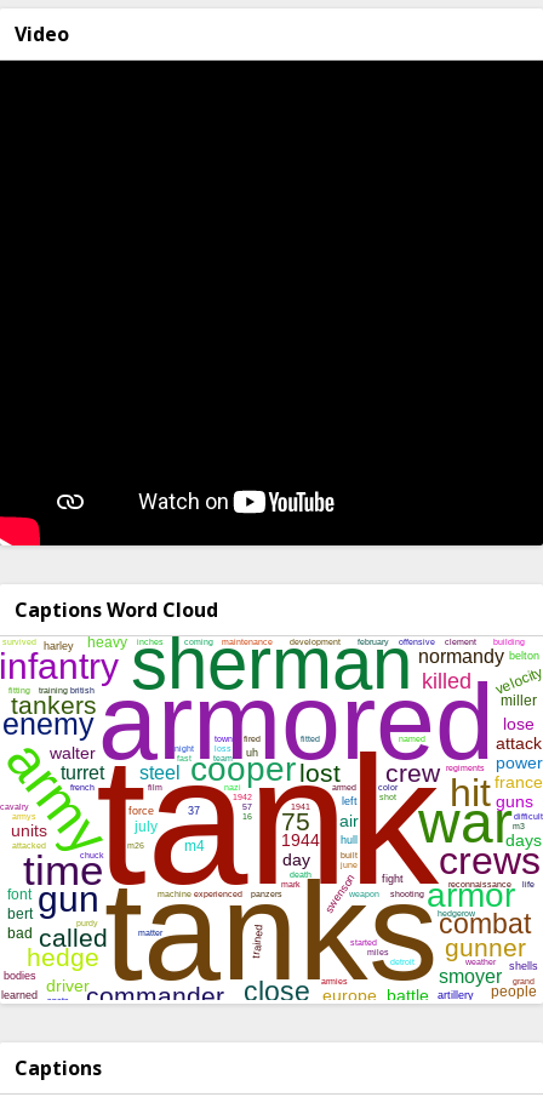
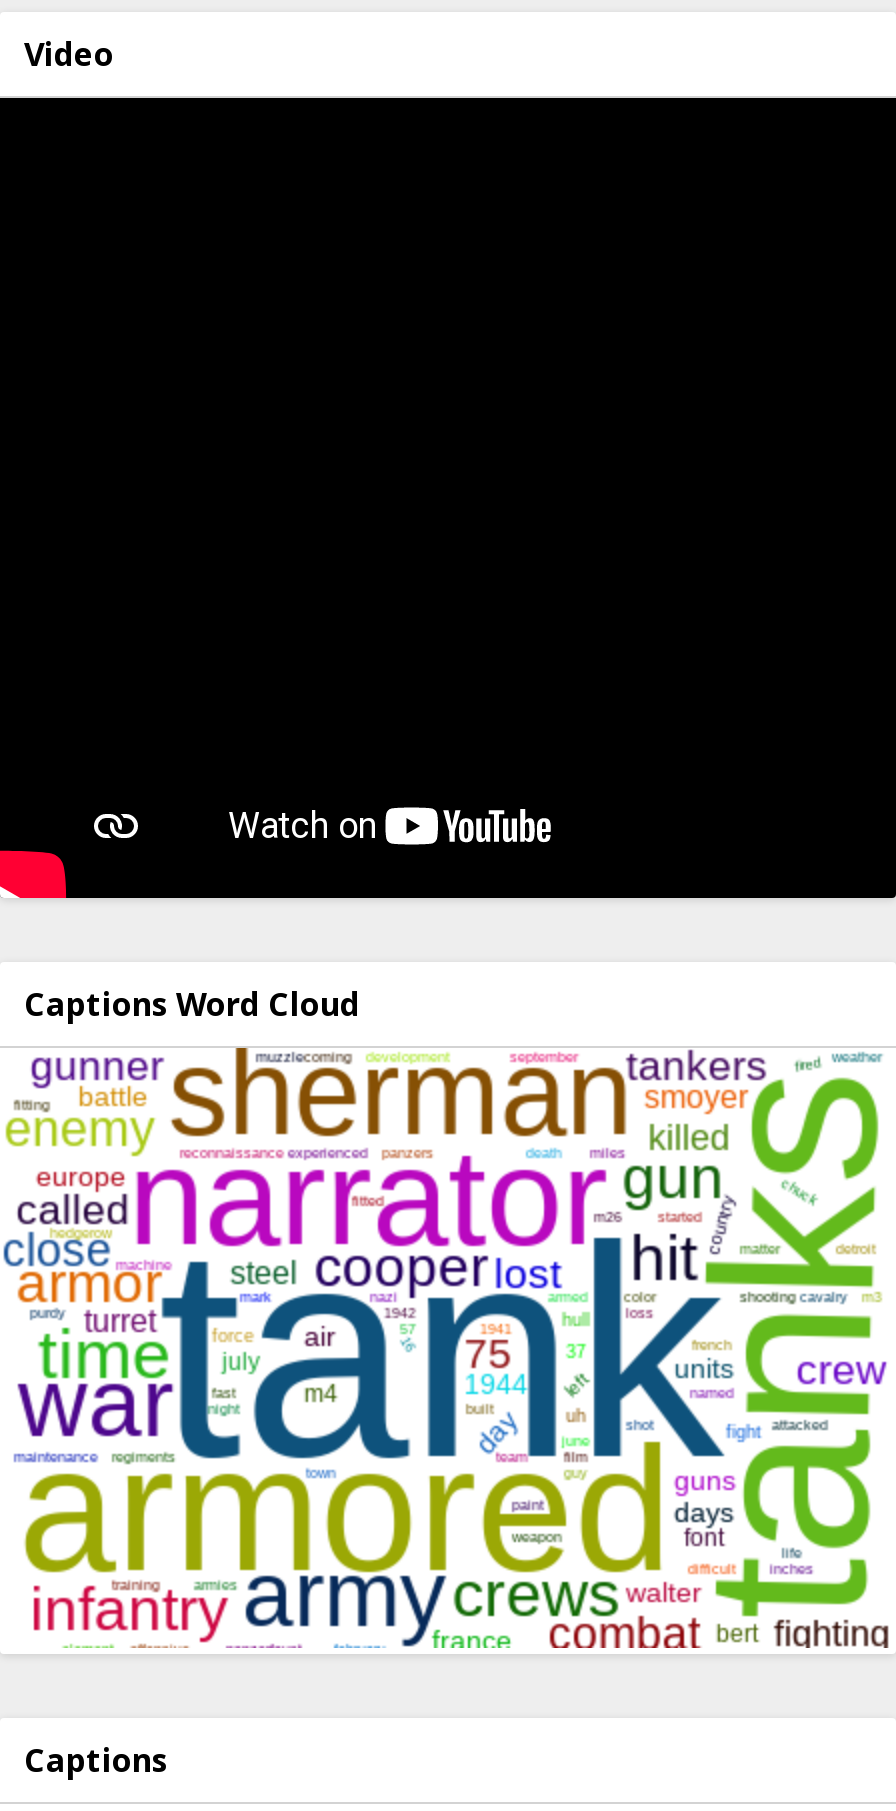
[4,635,539,1001] [image] -> [6,1046,890,1650] [image]

